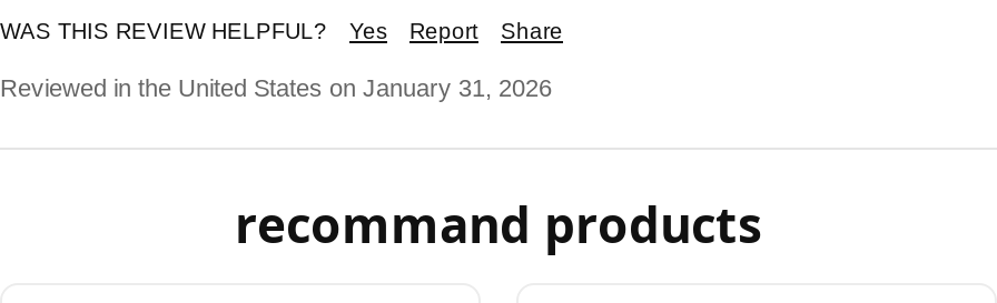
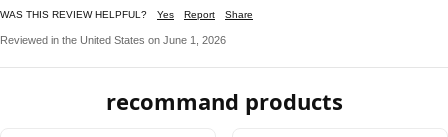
[0,75,552,102] Reviewed in the United States on January 31, 2026 -> [0,34,226,46] Reviewed in the United States on June 1, 2026

